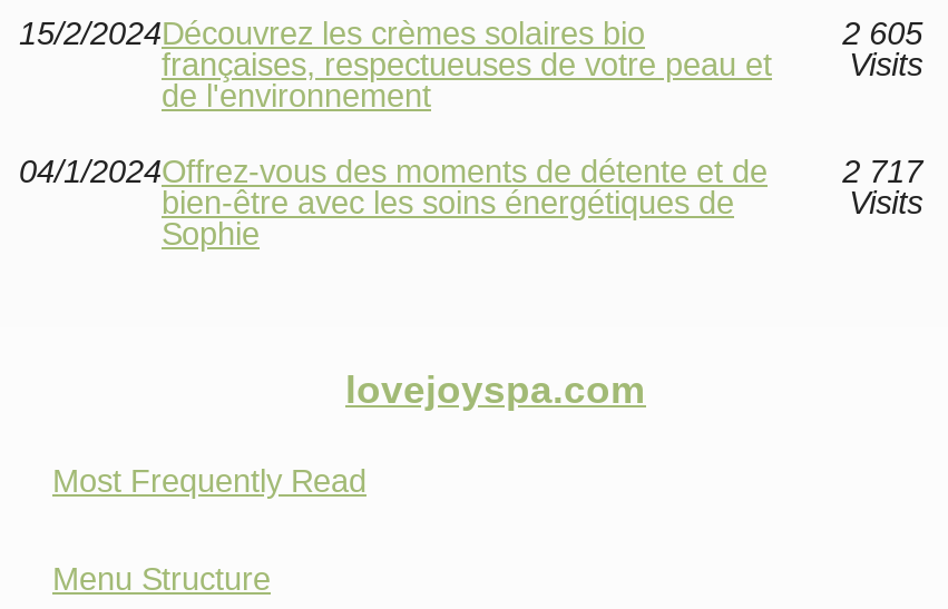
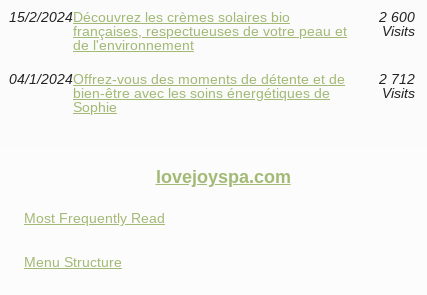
[842,16,923,52] 2 605 -> [379,9,415,25] 2 600
[842,154,923,190] 2 717 -> [379,71,415,87] 2 712

